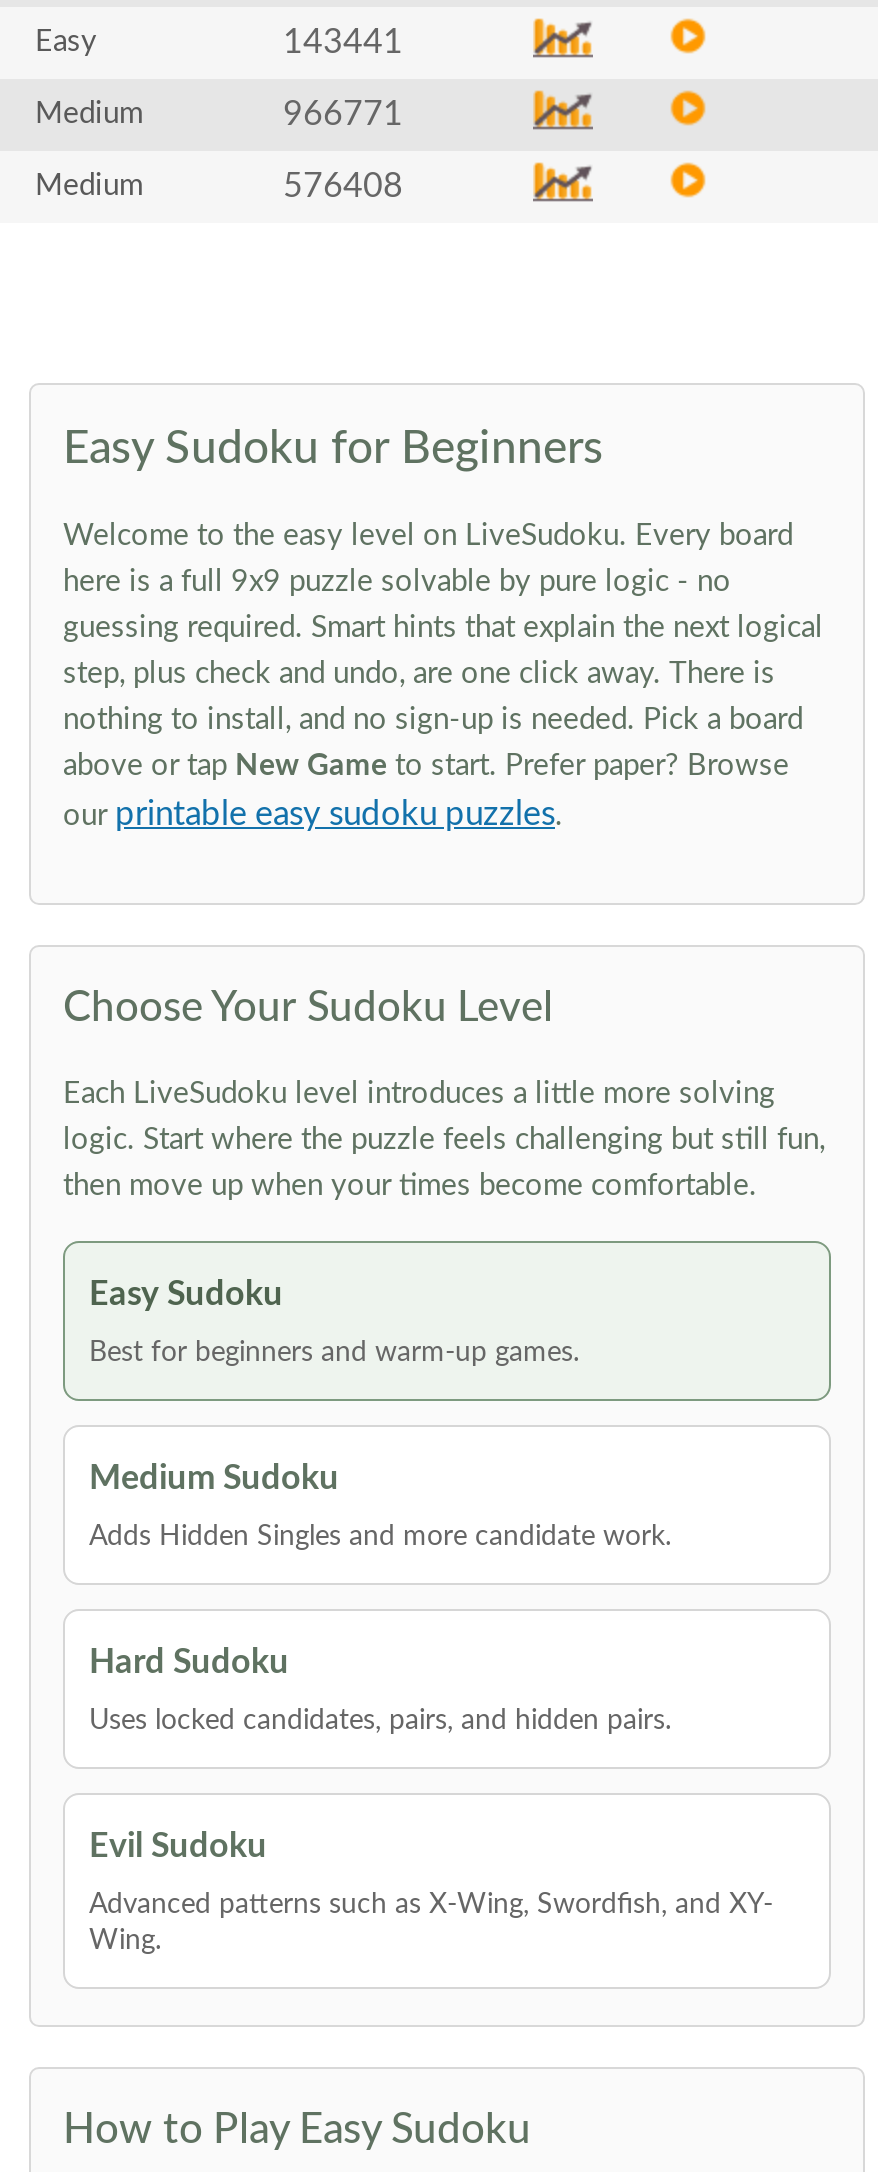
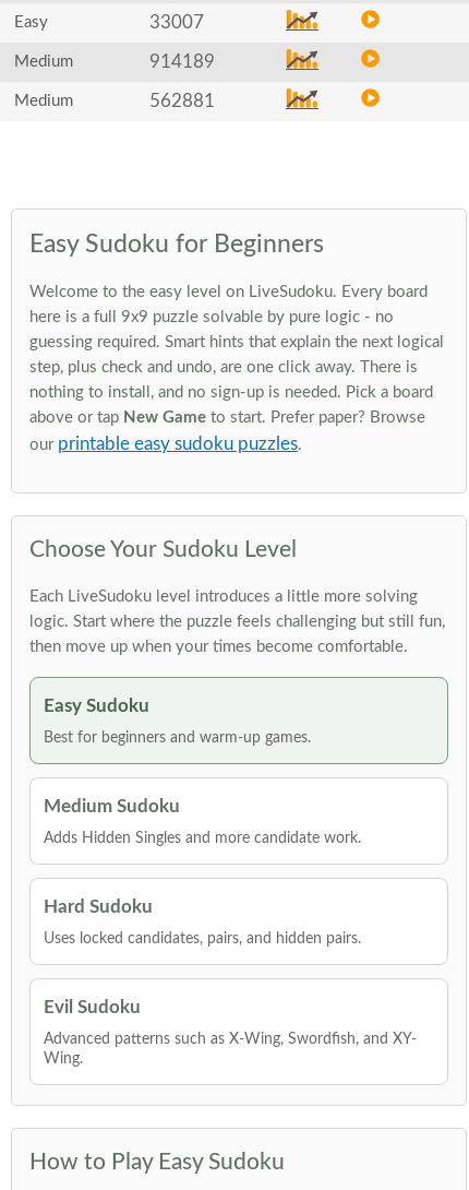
[283,25,403,59] 143441 -> [149,13,204,32] 33007
[283,97,403,131] 966771 -> [149,52,215,71] 914189
[283,169,403,203] 576408 -> [149,92,215,110] 562881

